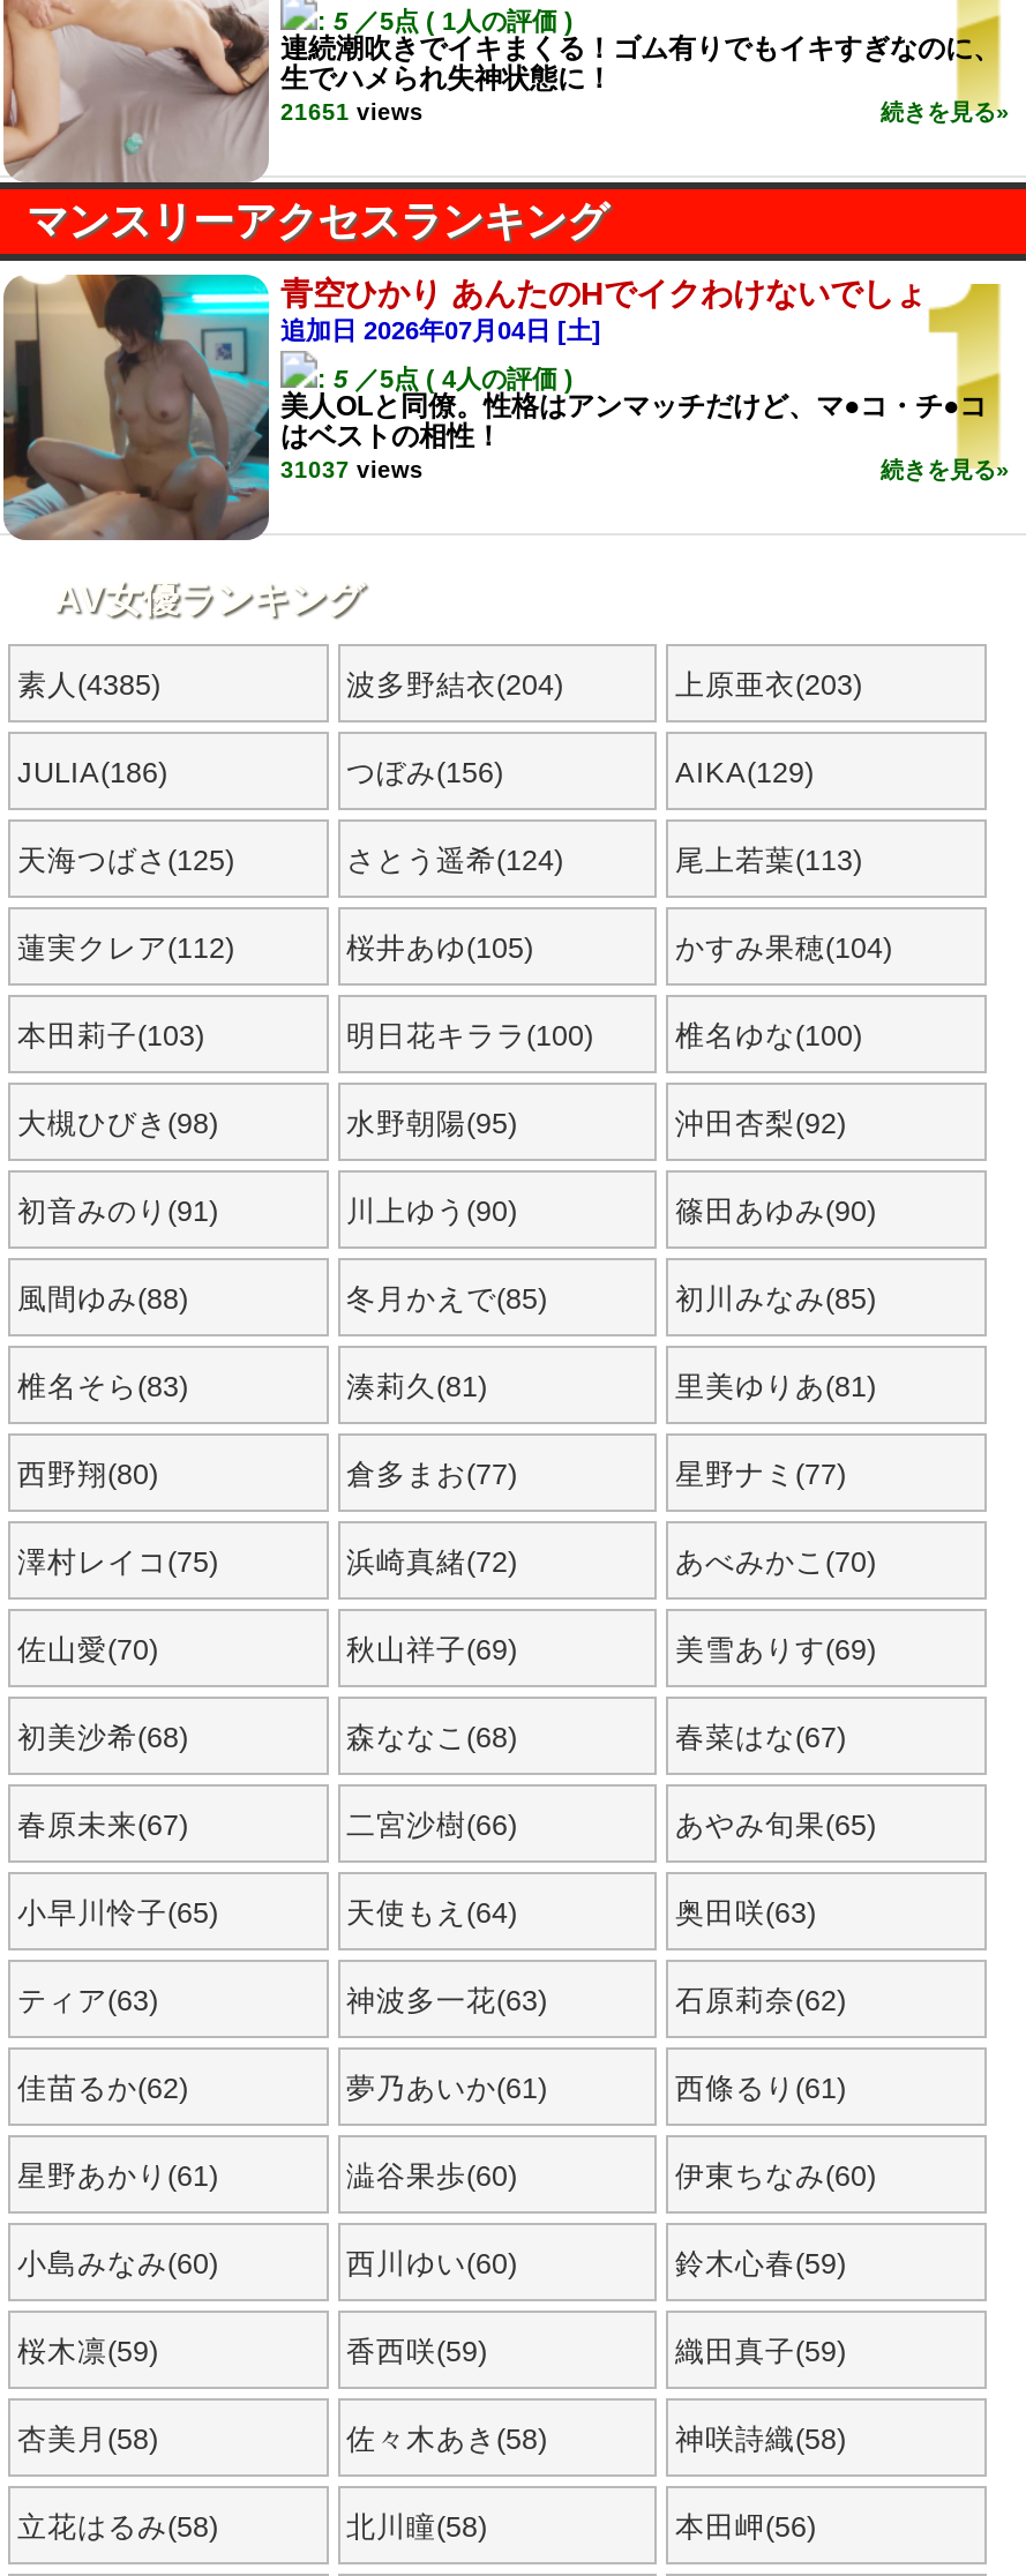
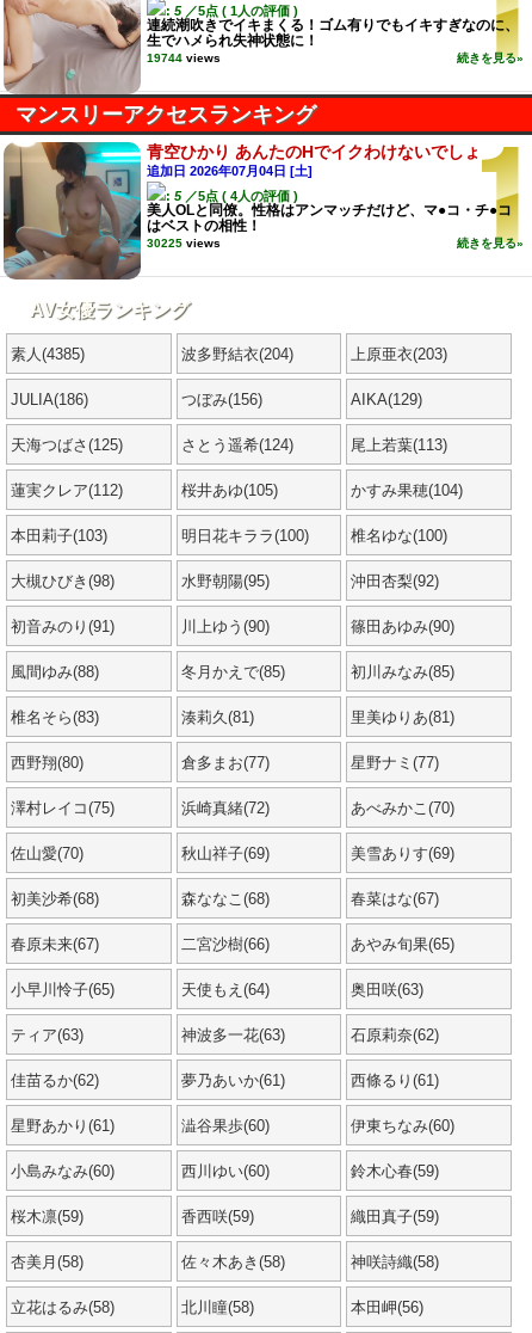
[280,99,424,125] 21651 views -> [147,51,221,65] 19744 views
[280,457,424,483] 31037 views -> [147,237,221,250] 30225 views

